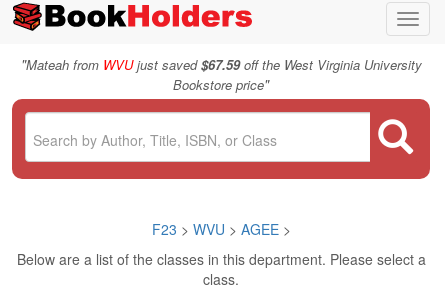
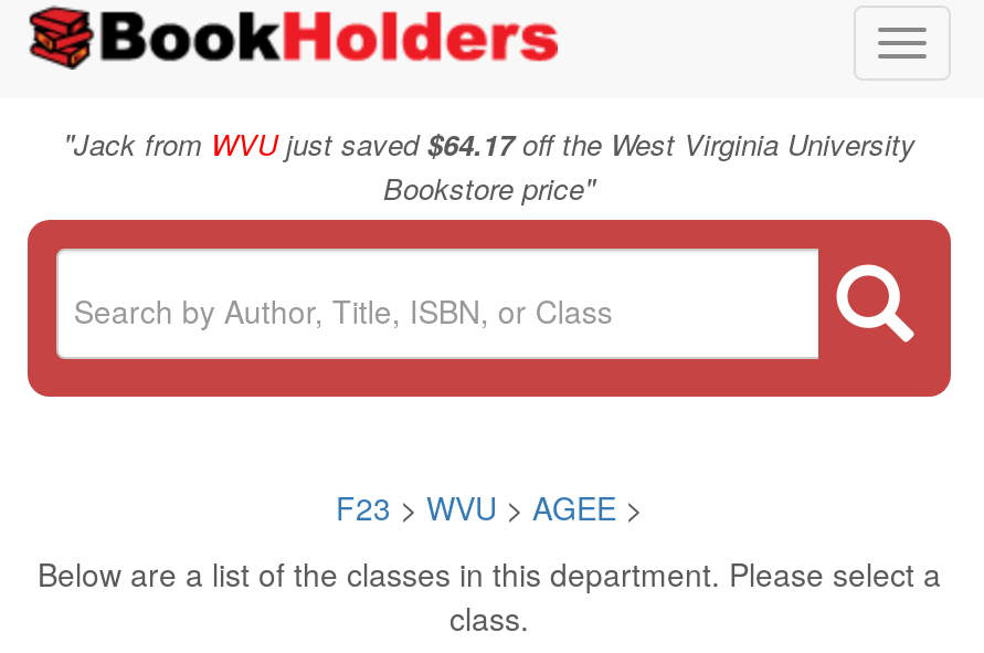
[20,54,421,74] "Mateah from WVU just saved$67.59off the West Virginia University -> [63,120,916,165] "Jack from WVU just saved$64.17off the West Virginia University

